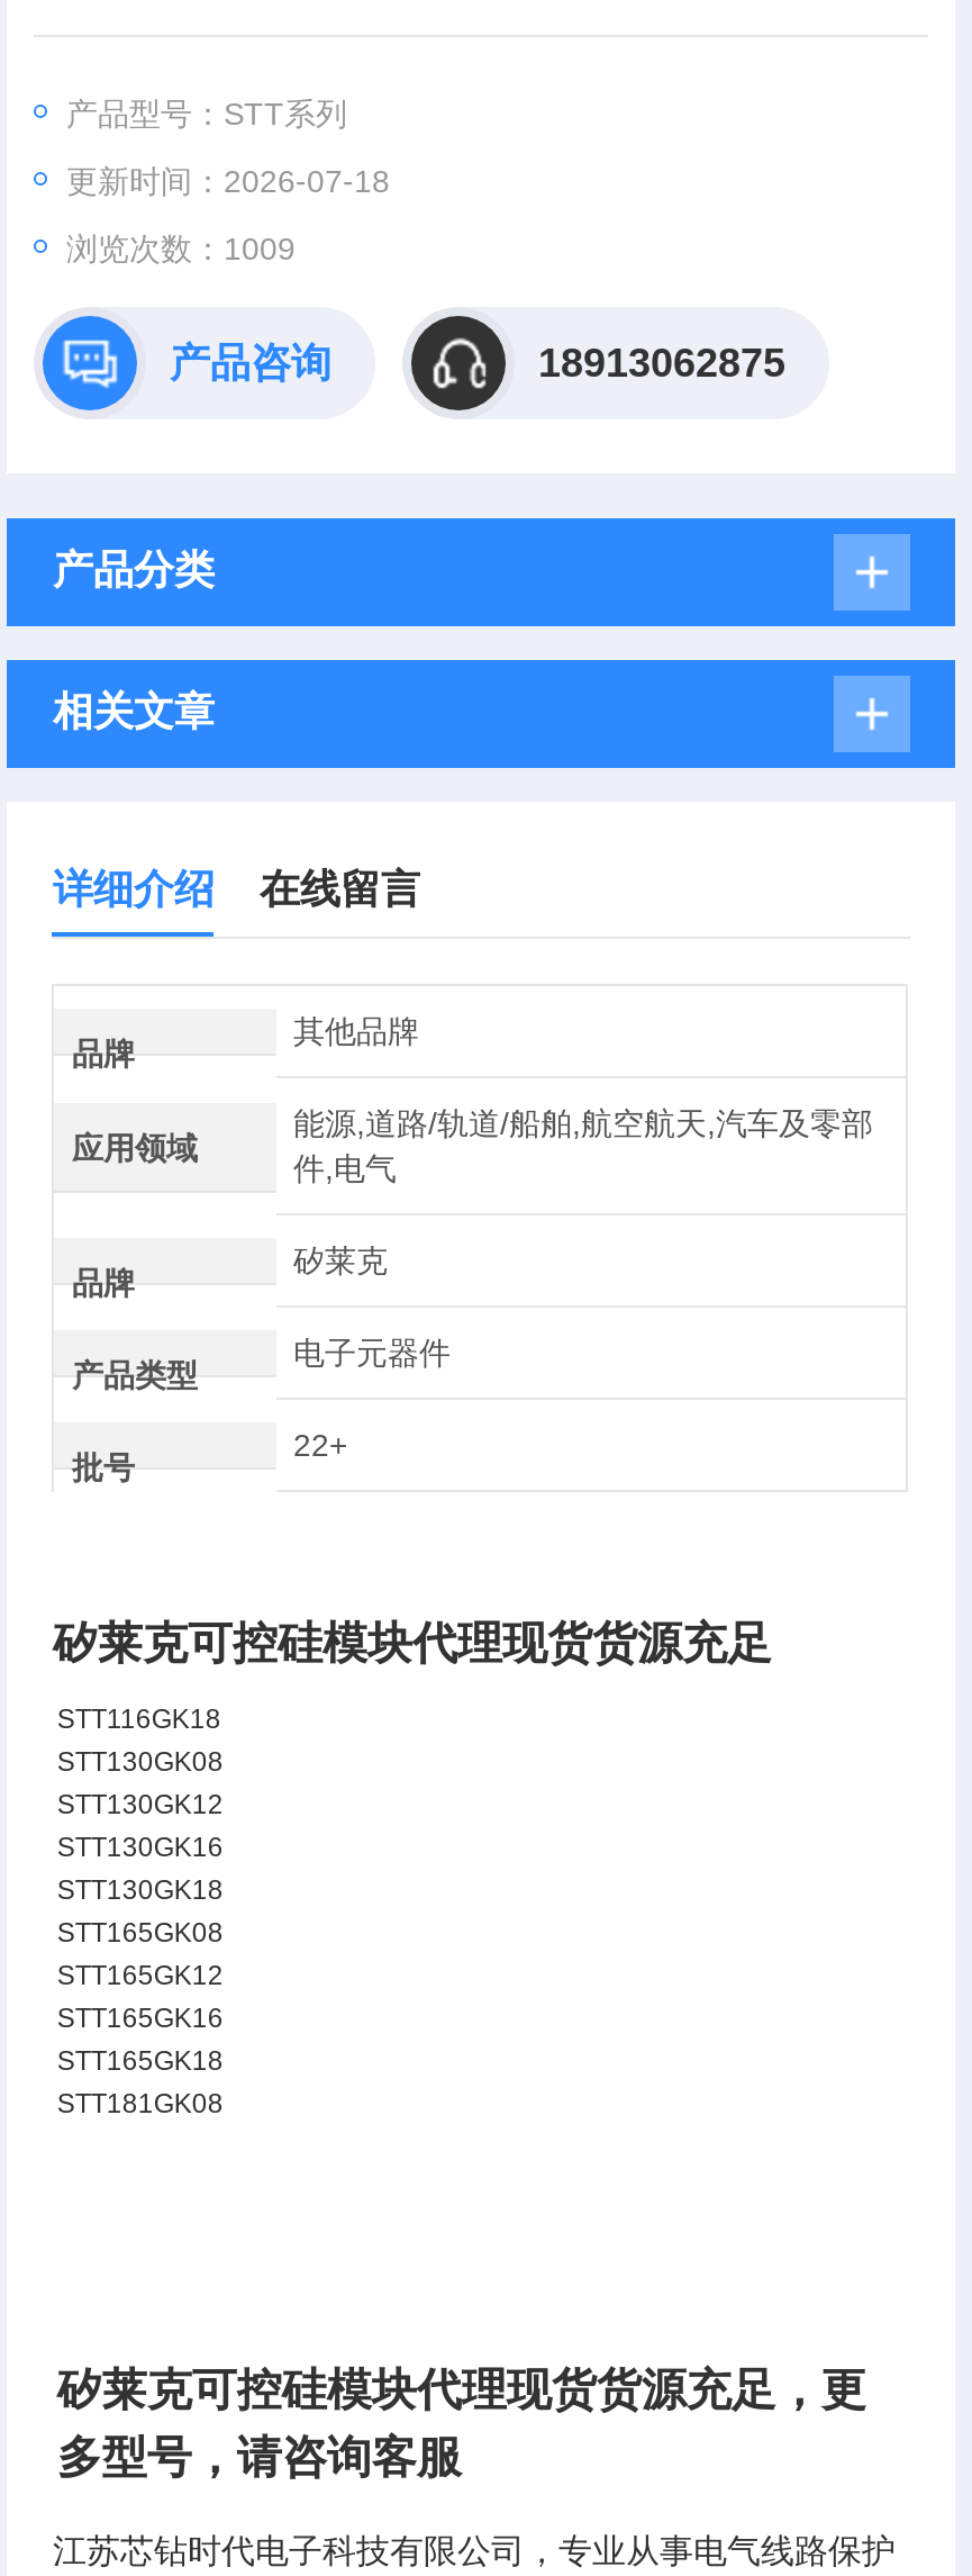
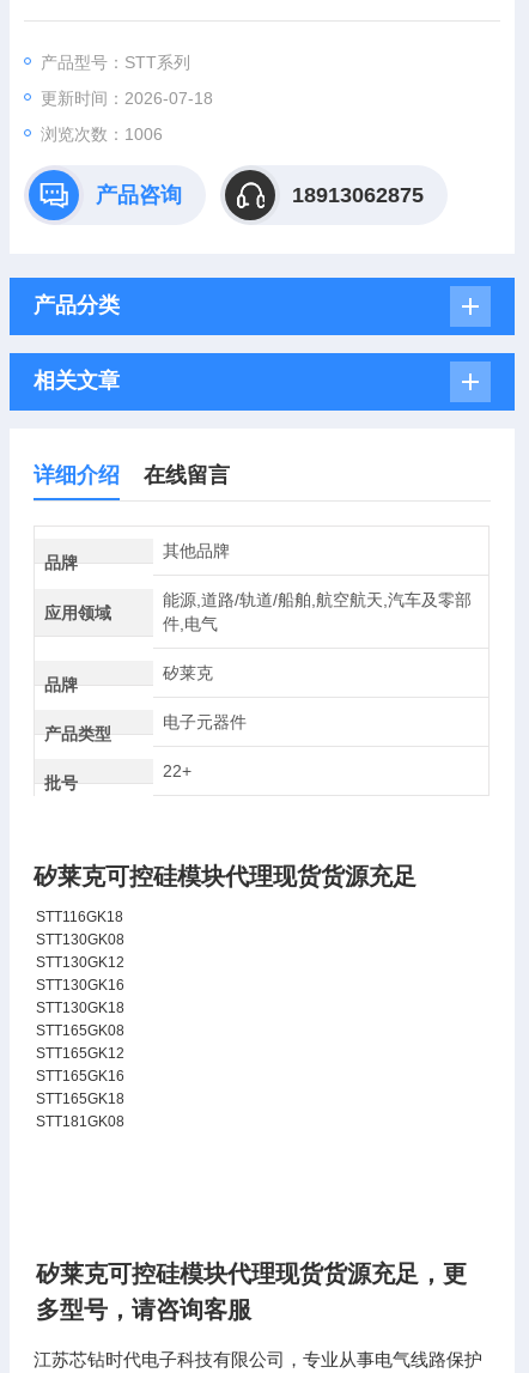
[66,231,295,266] 浏览次数：1009 -> [41,124,163,144] 浏览次数：1006

